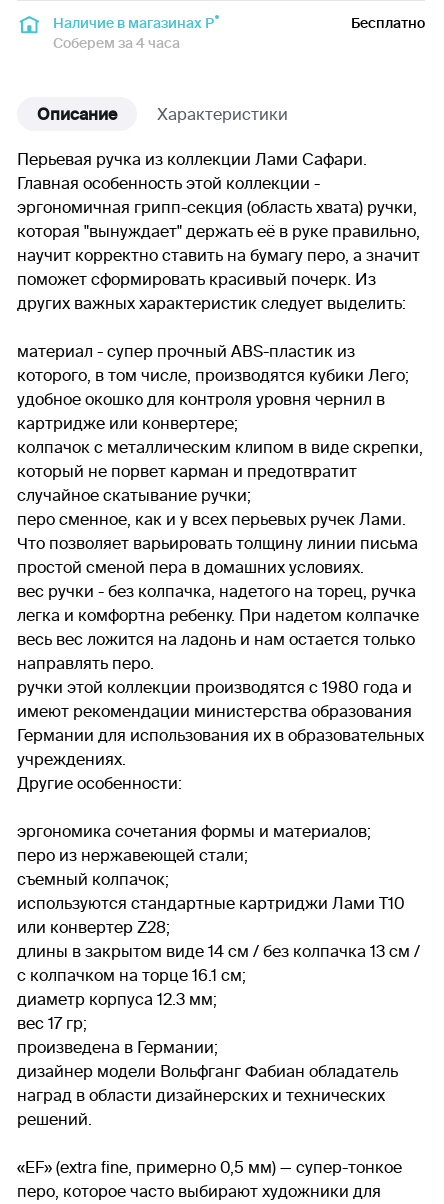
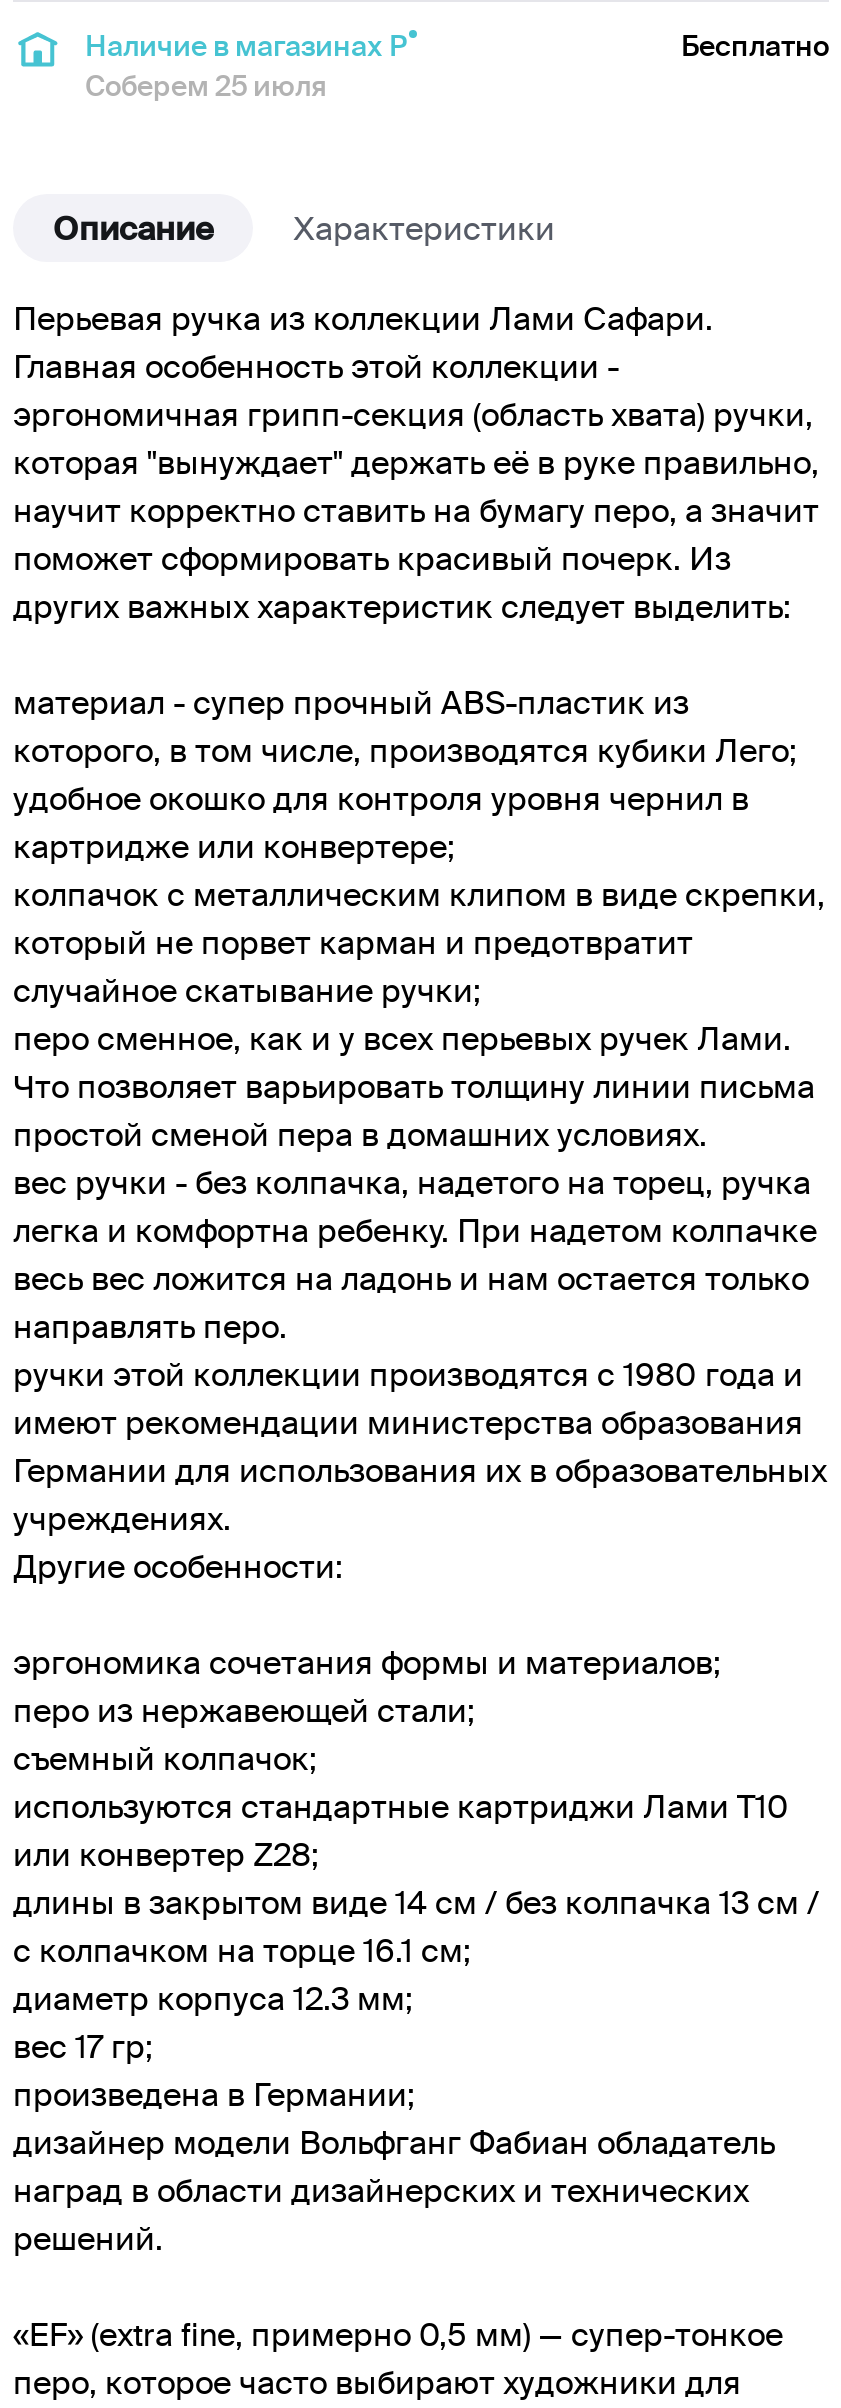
[53,35,180,51] Соберем за 4 часа -> [85,70,327,102] Соберем 25 июля

